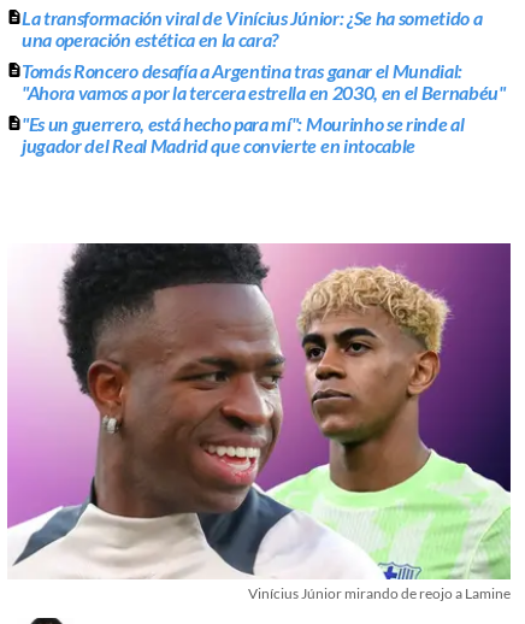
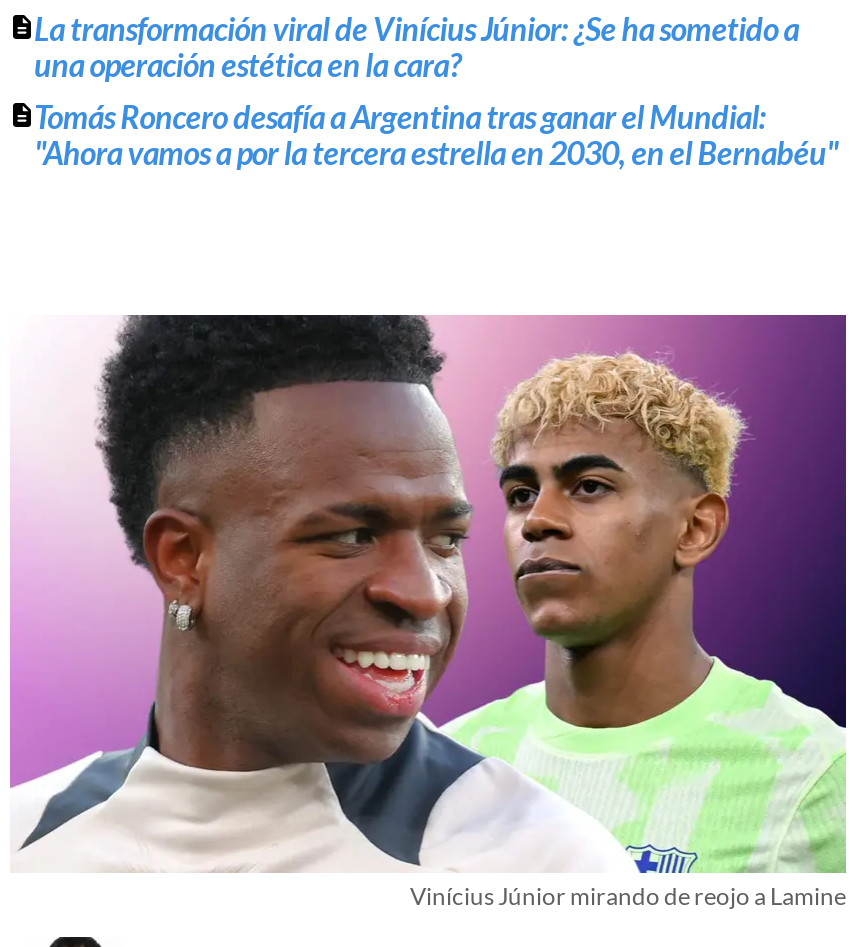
[22,112,464,157] "Es un guerrero, está hecho para mí": Mourinho se rinde al | jugador del Real Madrid que convierte en intocable -> none

